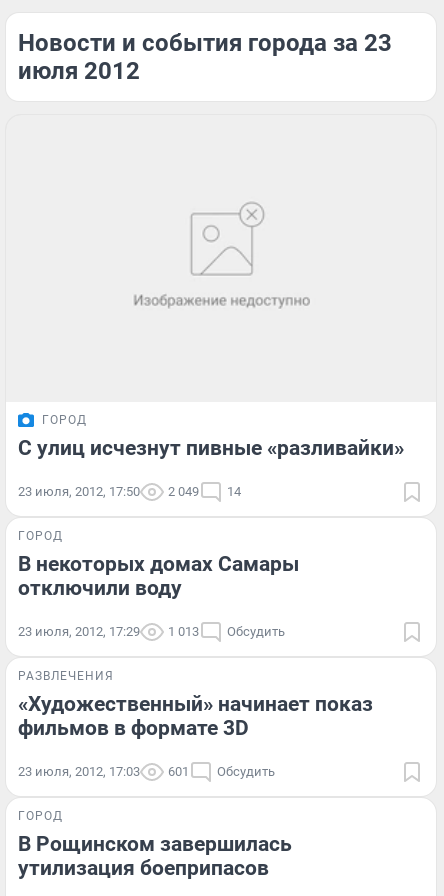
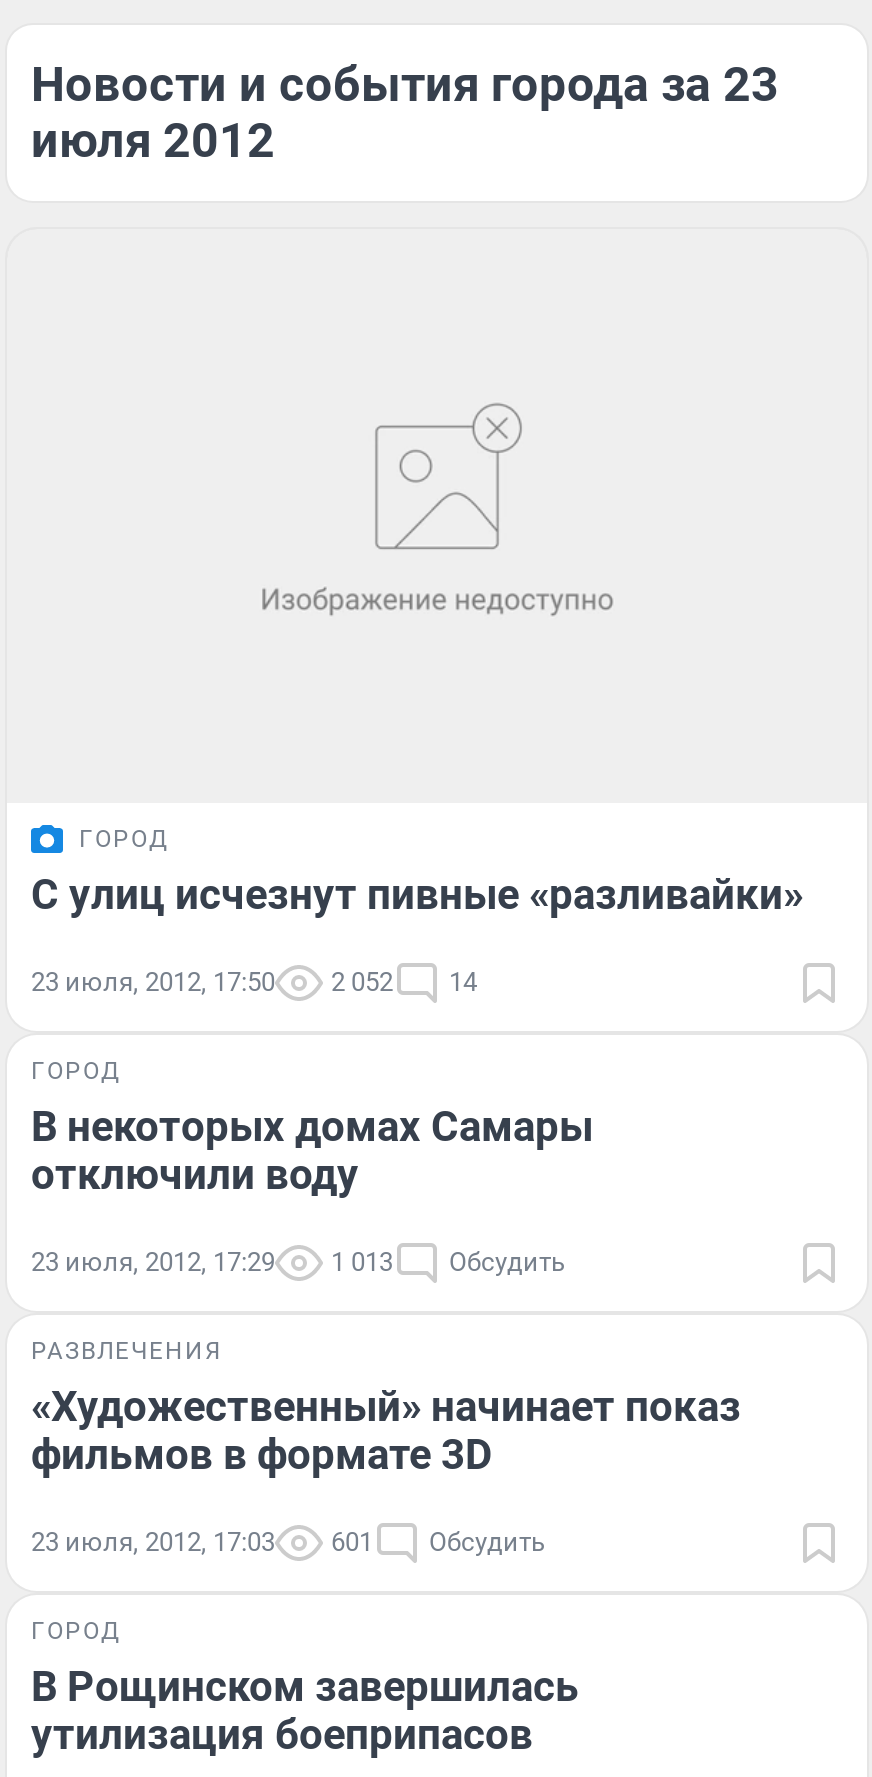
[18,484,241,499] 23 июля, 2012, 17:50 2 049 14 -> [31,966,477,996] 23 июля, 2012, 17:50 2 052 14

